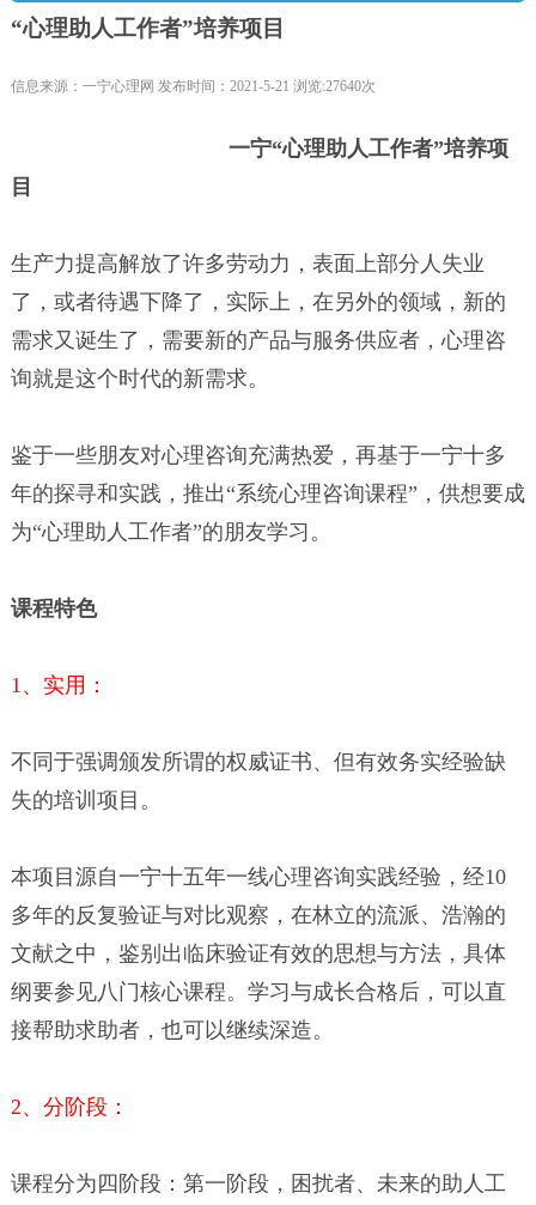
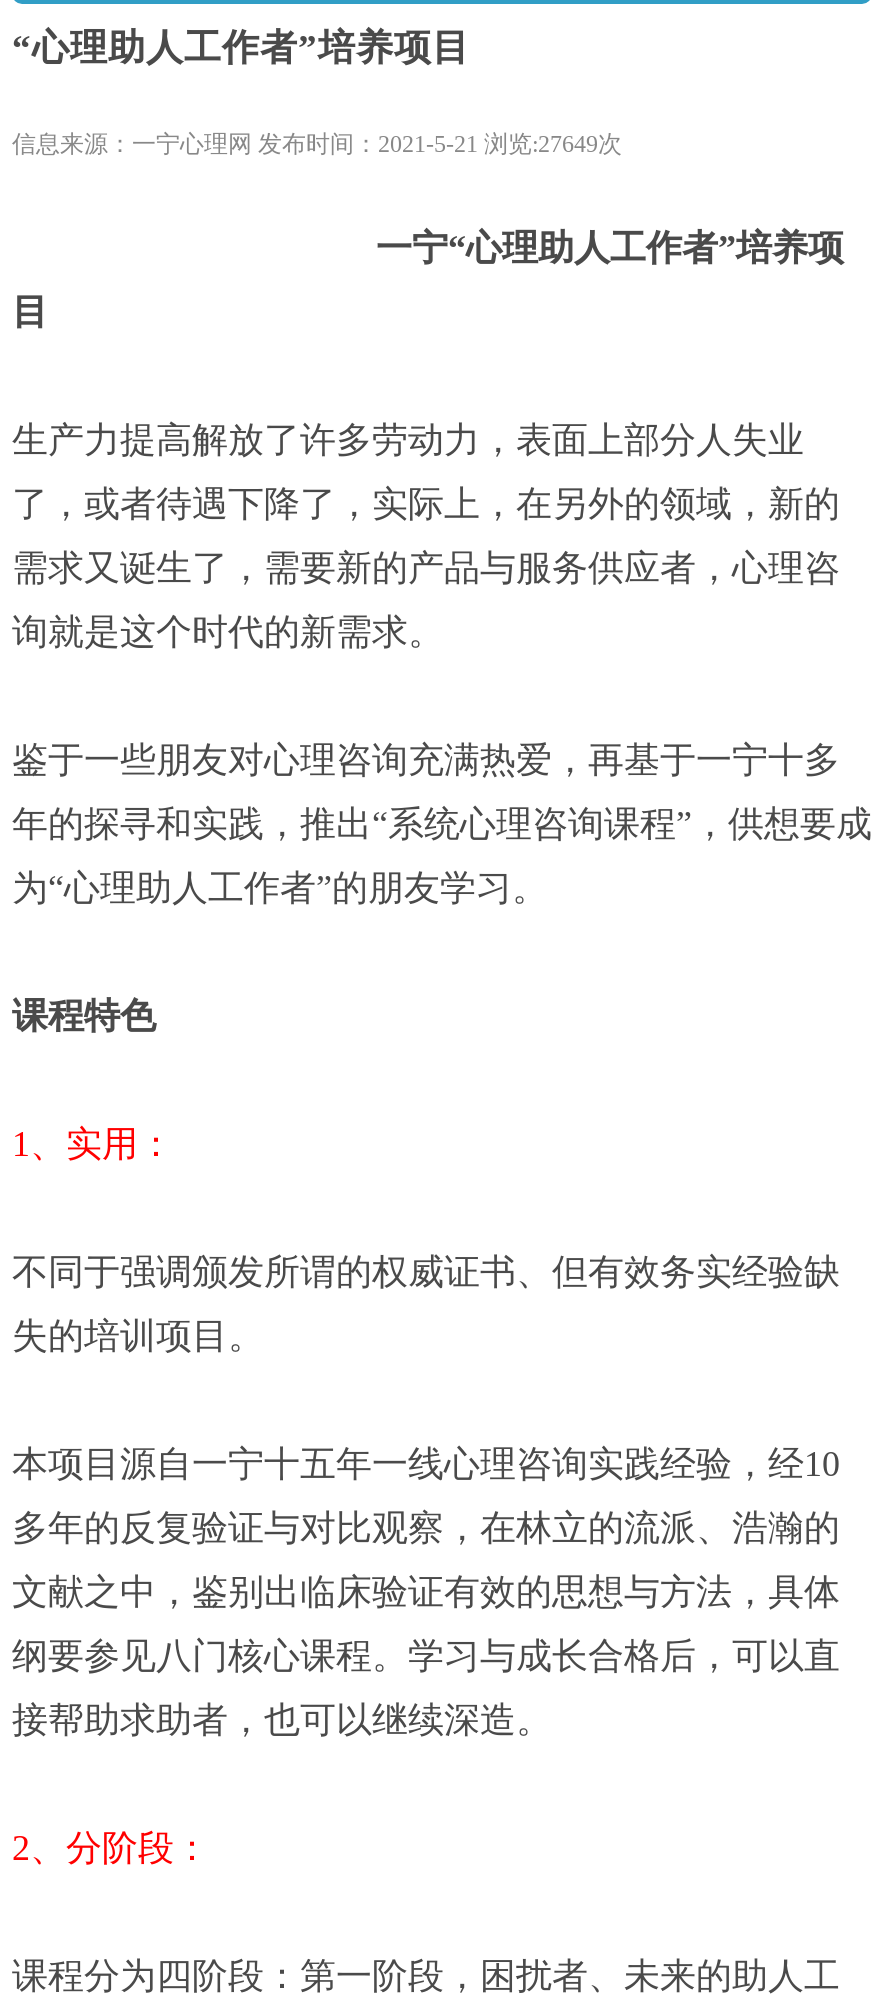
[11,77,376,94] 信息来源：一宁心理网 发布时间：2021-5-21 浏览:27640次 -> [12,129,622,157] 信息来源：一宁心理网 发布时间：2021-5-21 浏览:27649次

